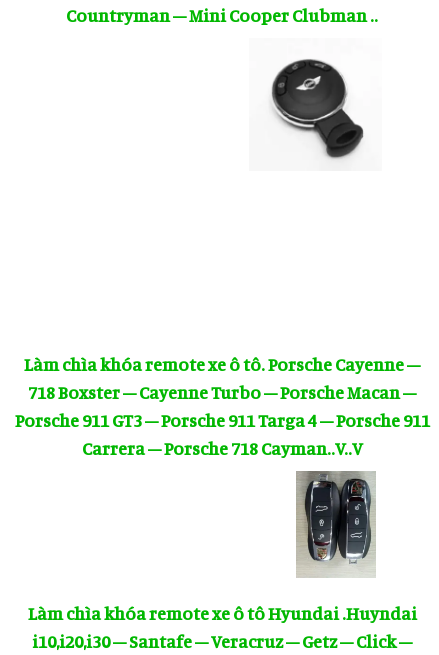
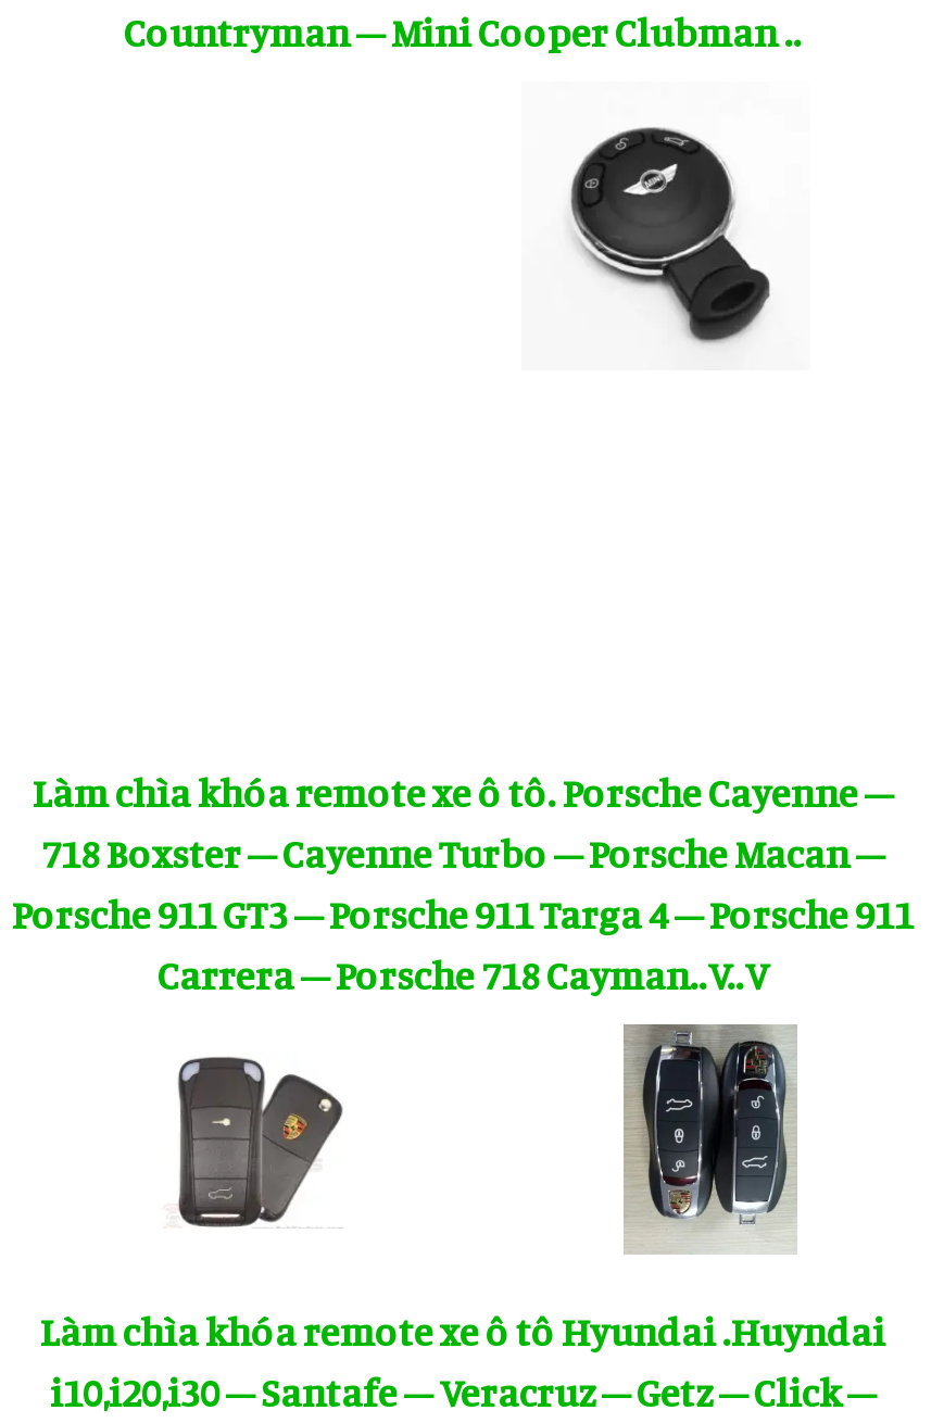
none -> [176,1056,345,1230] [image]

